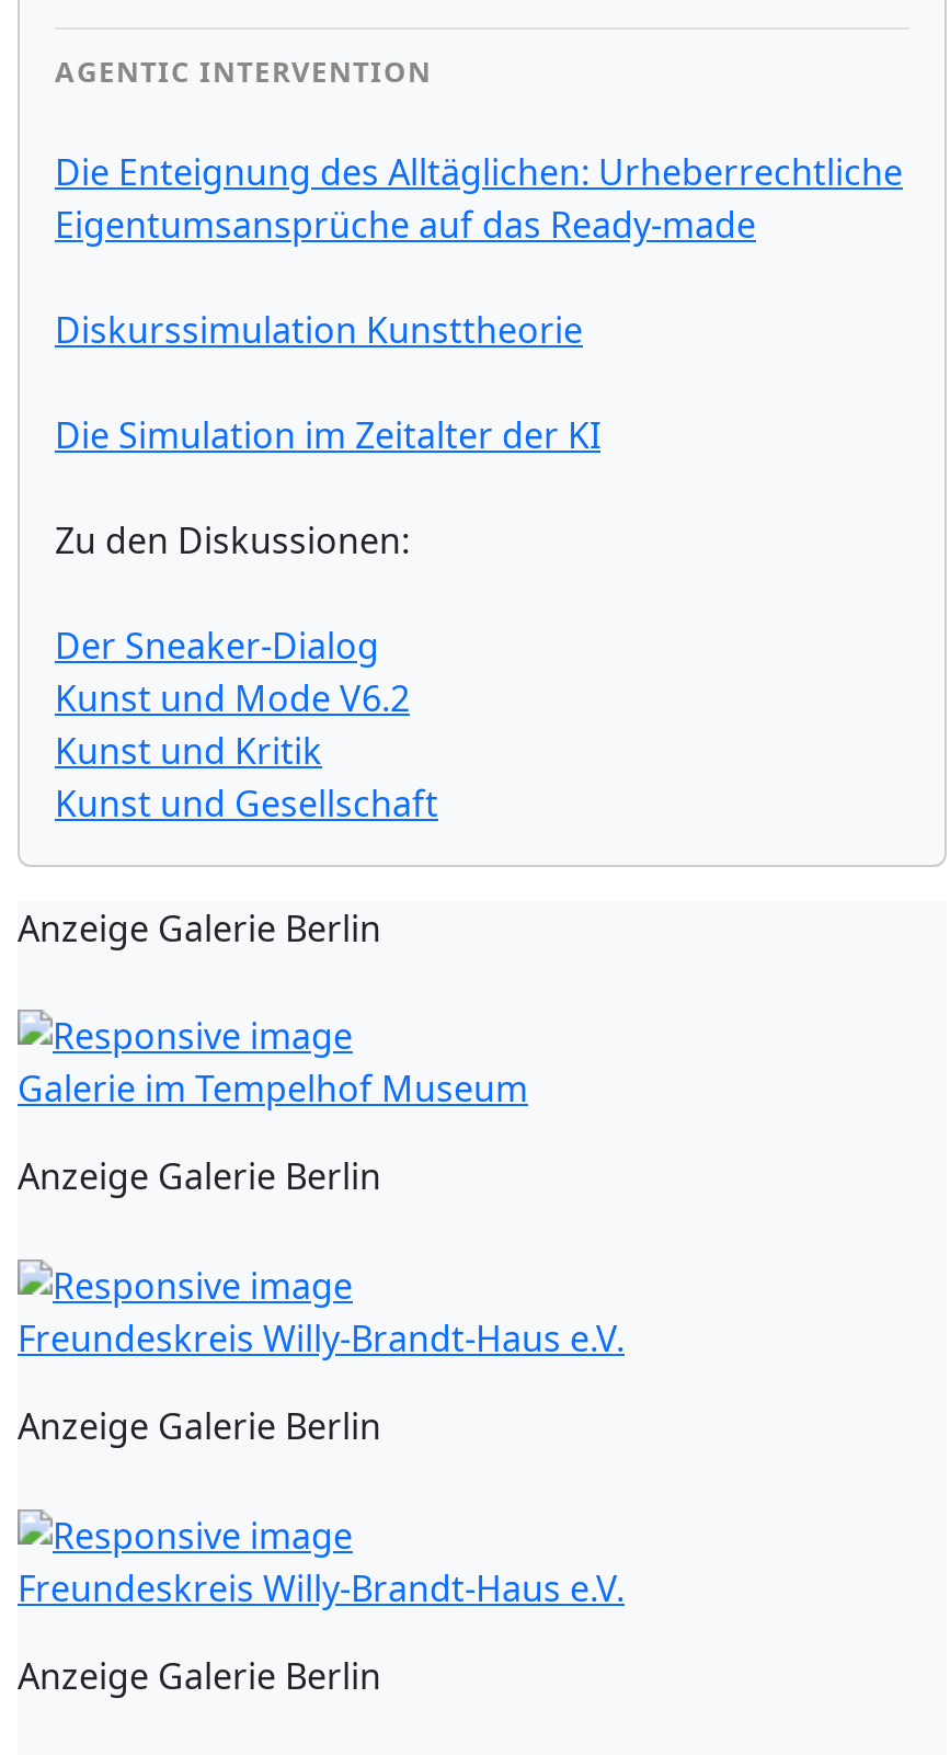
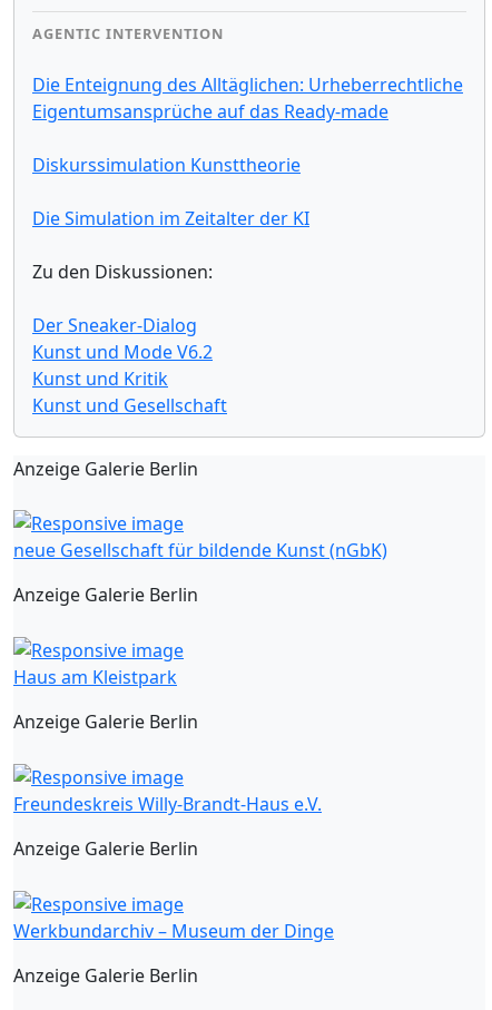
[18,1065,528,1114] Galerie im Tempelhof Museum -> [13,538,387,690] neue Gesellschaft für bildende Kunst (nGbK) | Anzeige Galerie Berlin | Haus am Kleistpark
[18,1564,625,1612] Freundeskreis Willy-Brandt-Haus e.V. -> [13,918,334,943] Werkbundarchiv – Museum der Dinge

